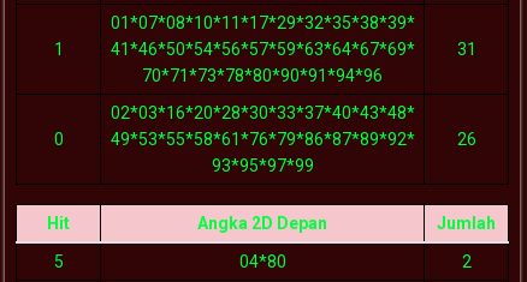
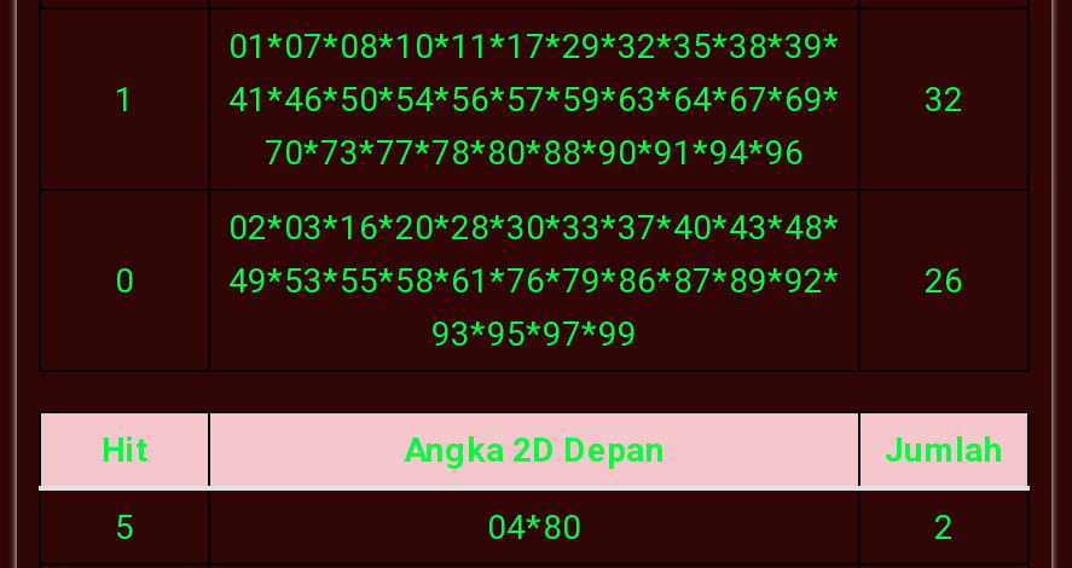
[457,39,476,58] 31 -> [925,79,963,117] 32
[142,65,383,85] 70*71*73*78*80*90*91*94*96 -> [265,132,804,170] 70*73*77*78*80*88*90*91*94*96

